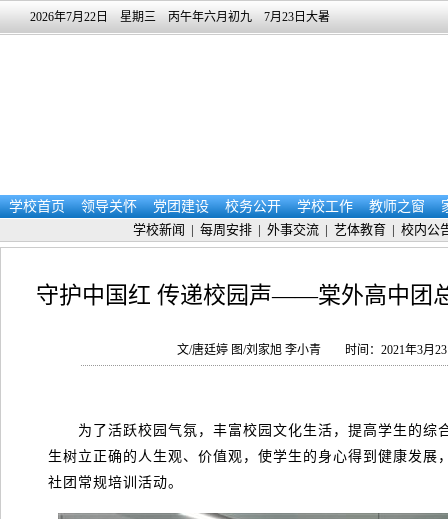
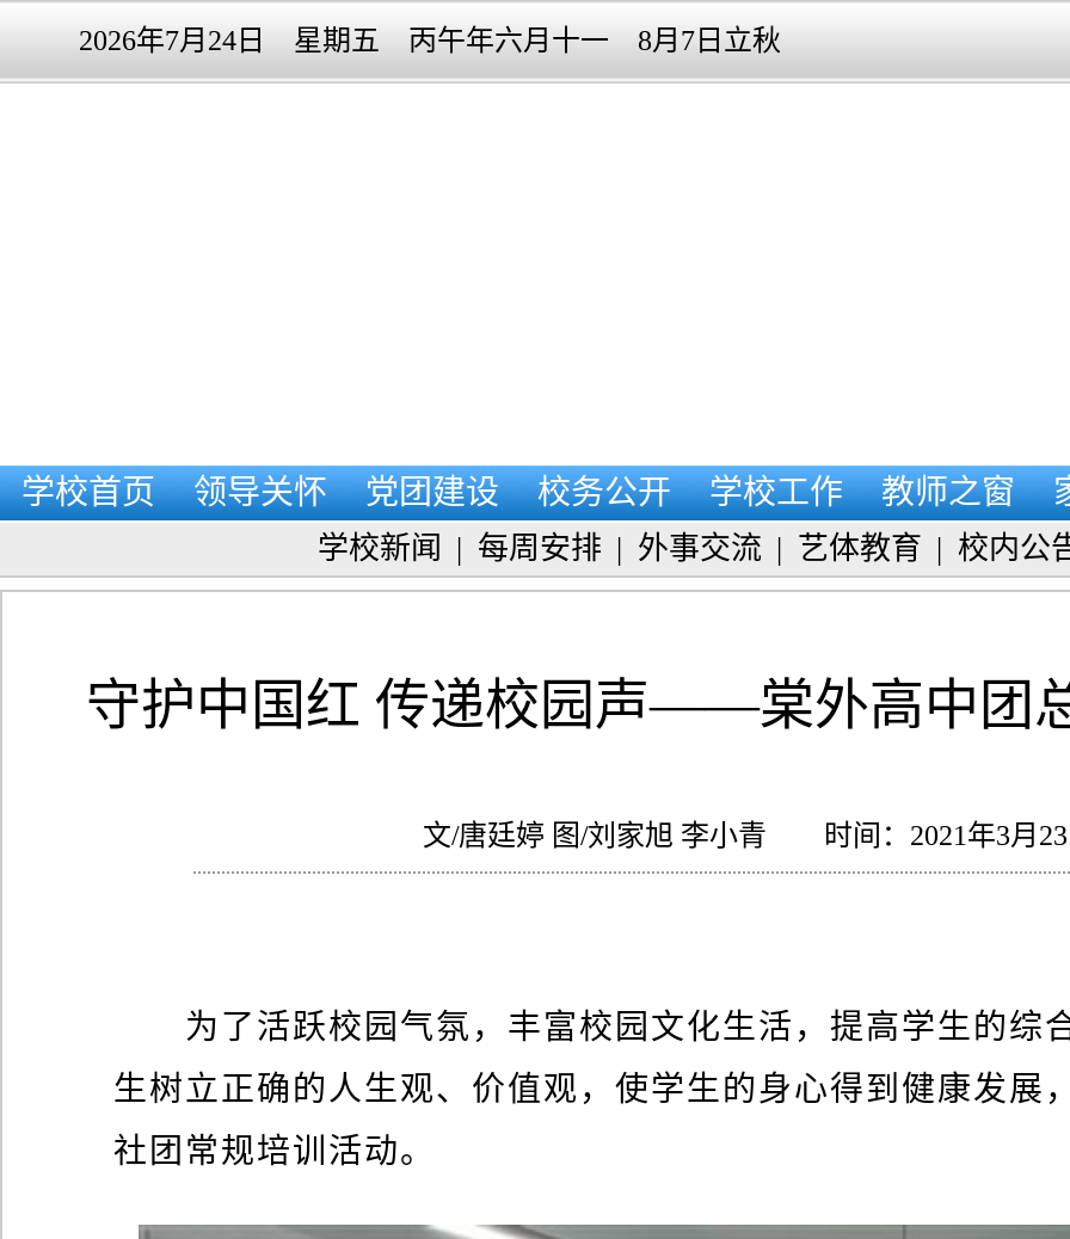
[30,10,330,24] 2026年7月22日 星期三 丙午年六月初九 7月23日大暑 -> [79,24,781,57] 2026年7月24日 星期五 丙午年六月十一 8月7日立秋

